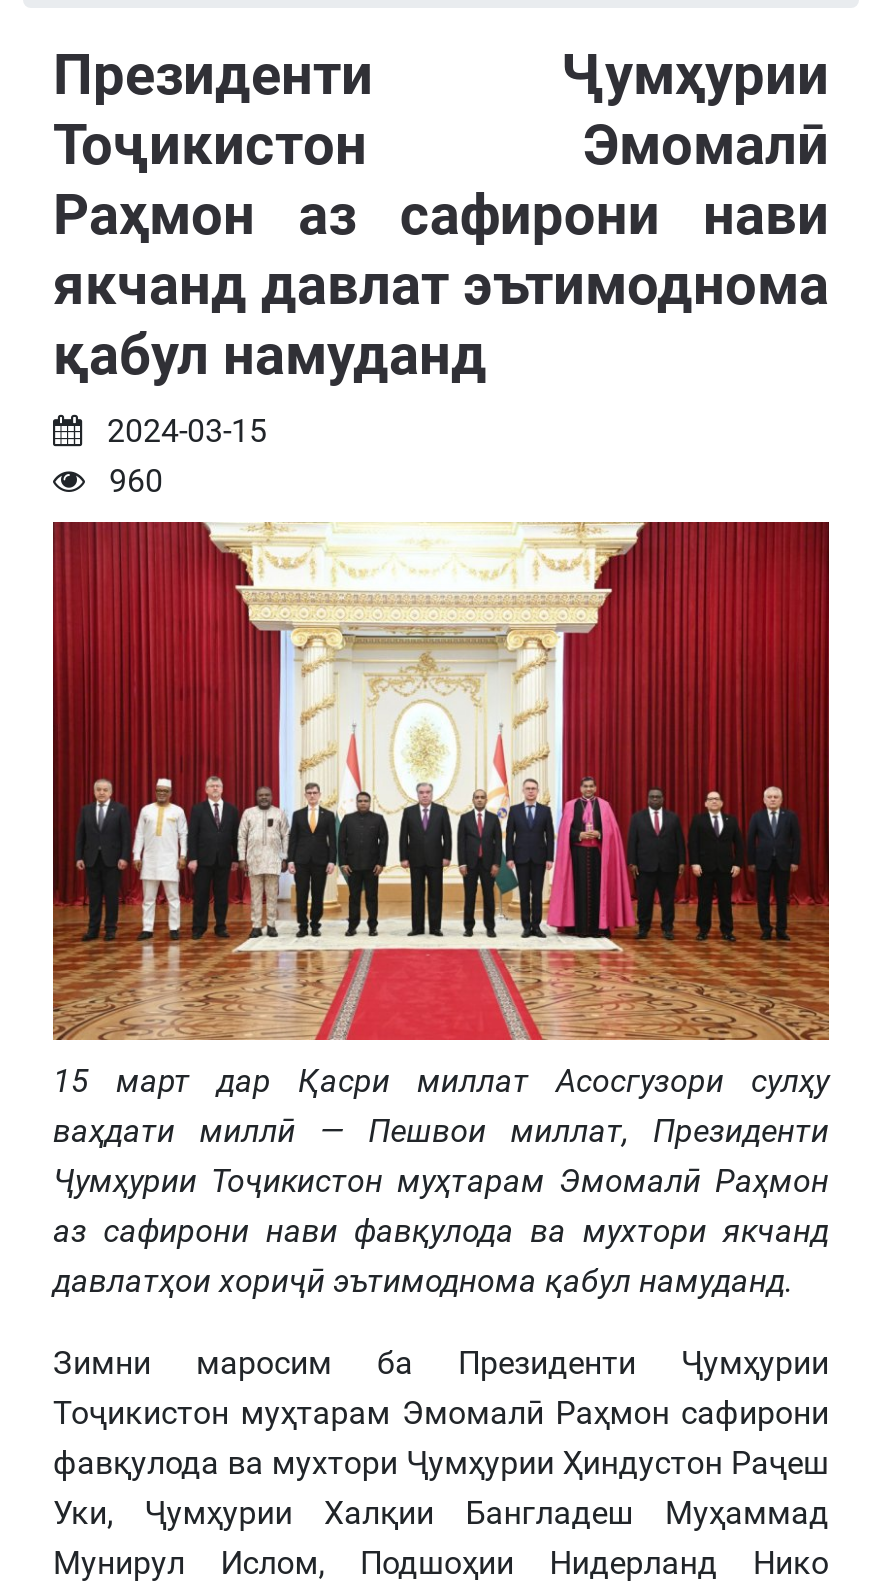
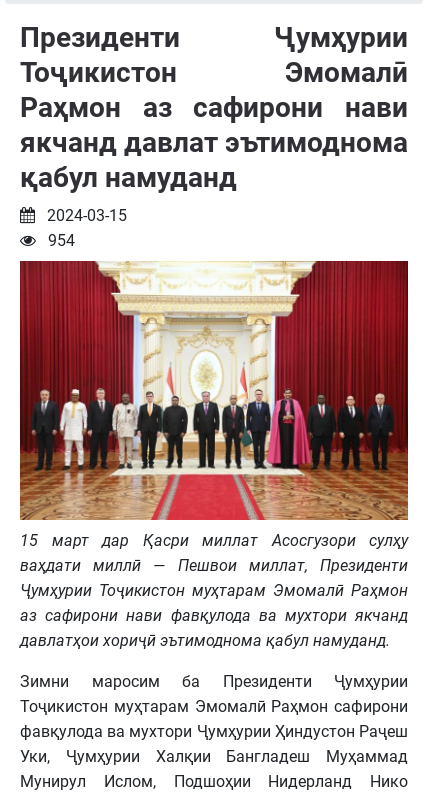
[109,462,163,500] 960 -> [48,231,75,250] 954

